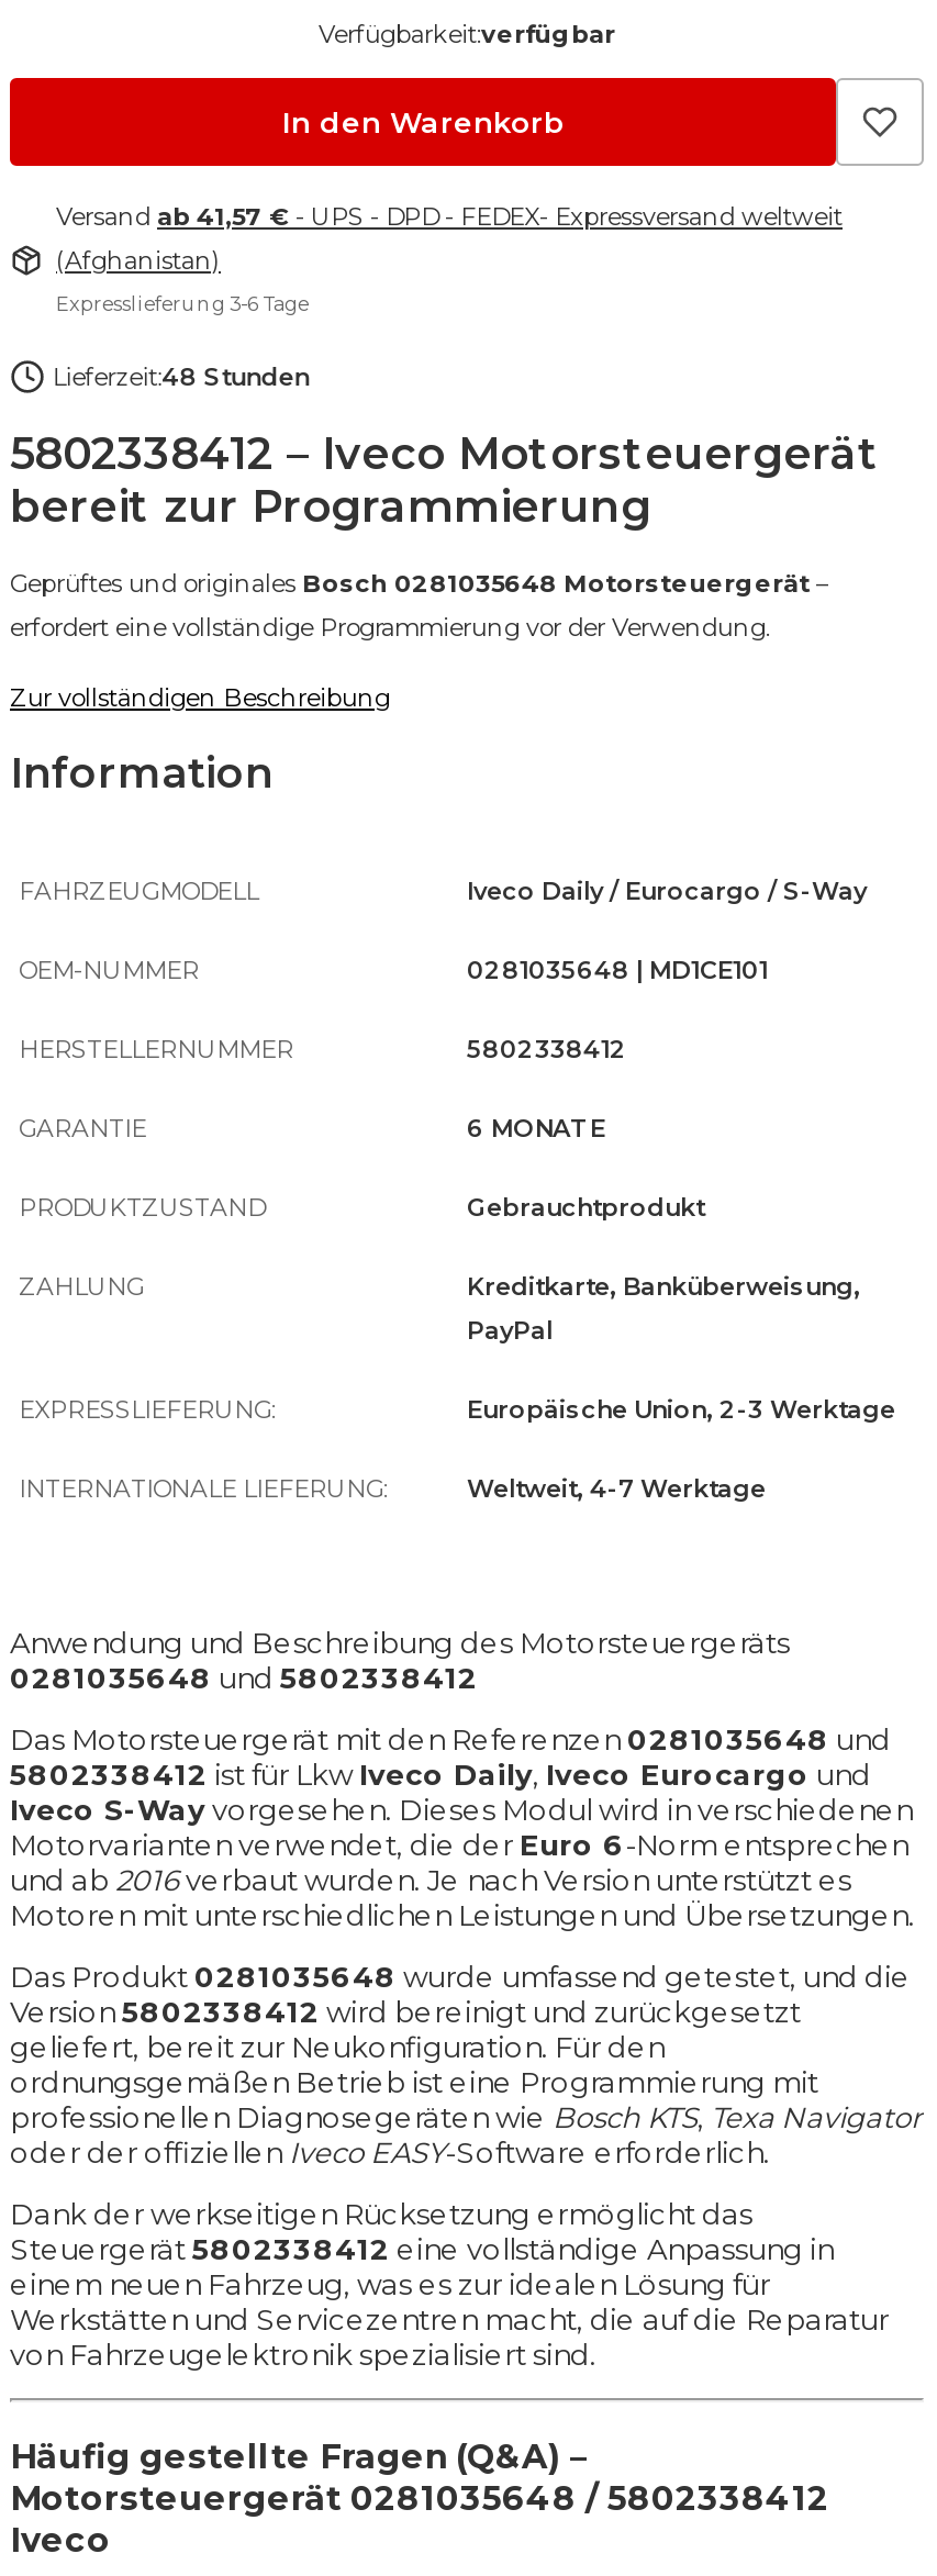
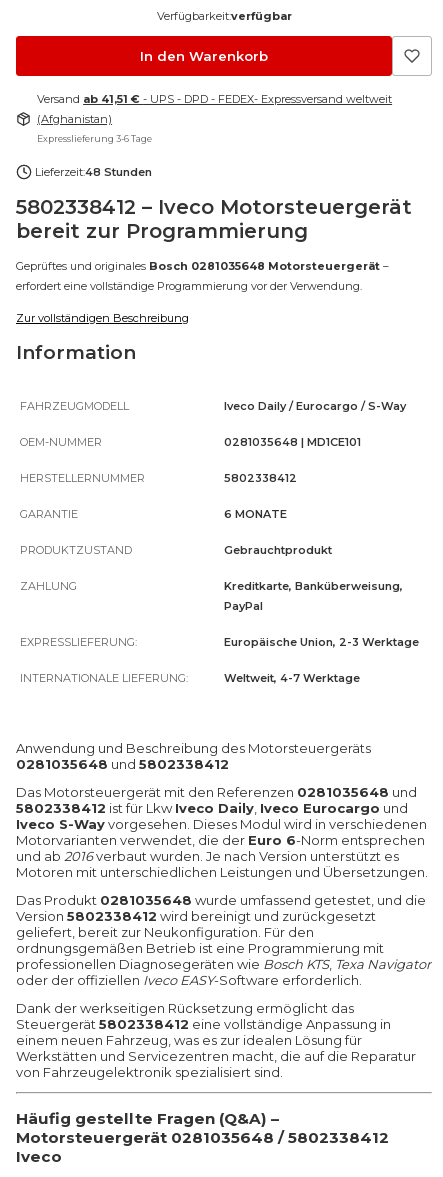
[56,200,843,231] Versand ab 41,57 €- UPS - DPD - FEDEX- Expressversand weltweit -> [37,91,392,105] Versand ab 41,51 €- UPS - DPD - FEDEX- Expressversand weltweit

